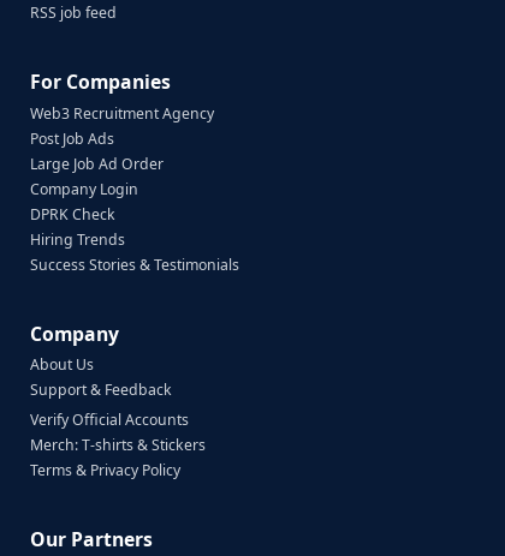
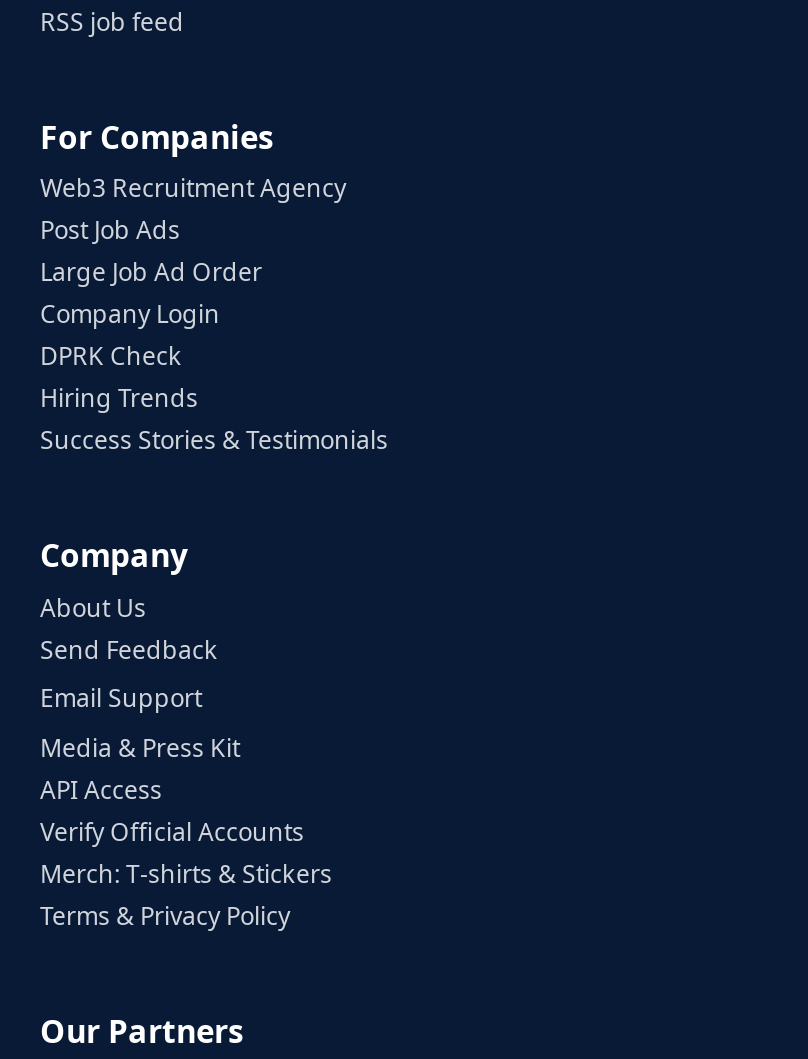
[30,380,172,400] Support & Feedback -> [40,632,240,806] Send Feedback | Email Support | Media & Press Kit | API Access

